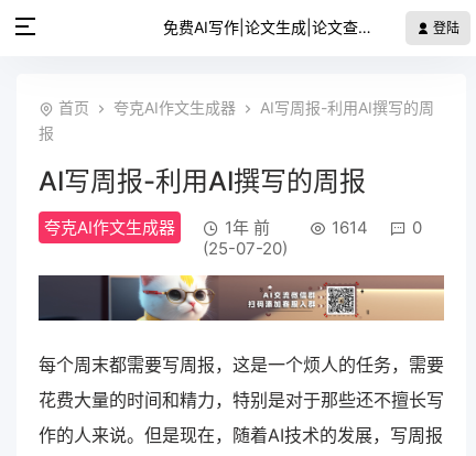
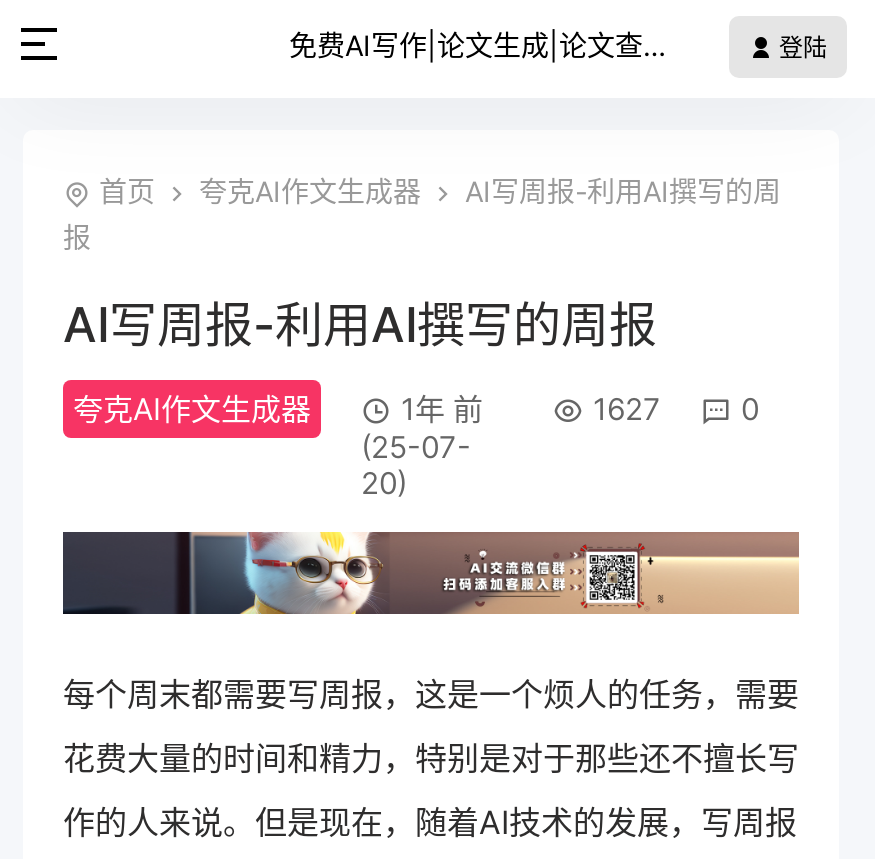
[332,217,368,238] 1614 -> [593,390,661,428] 1627

